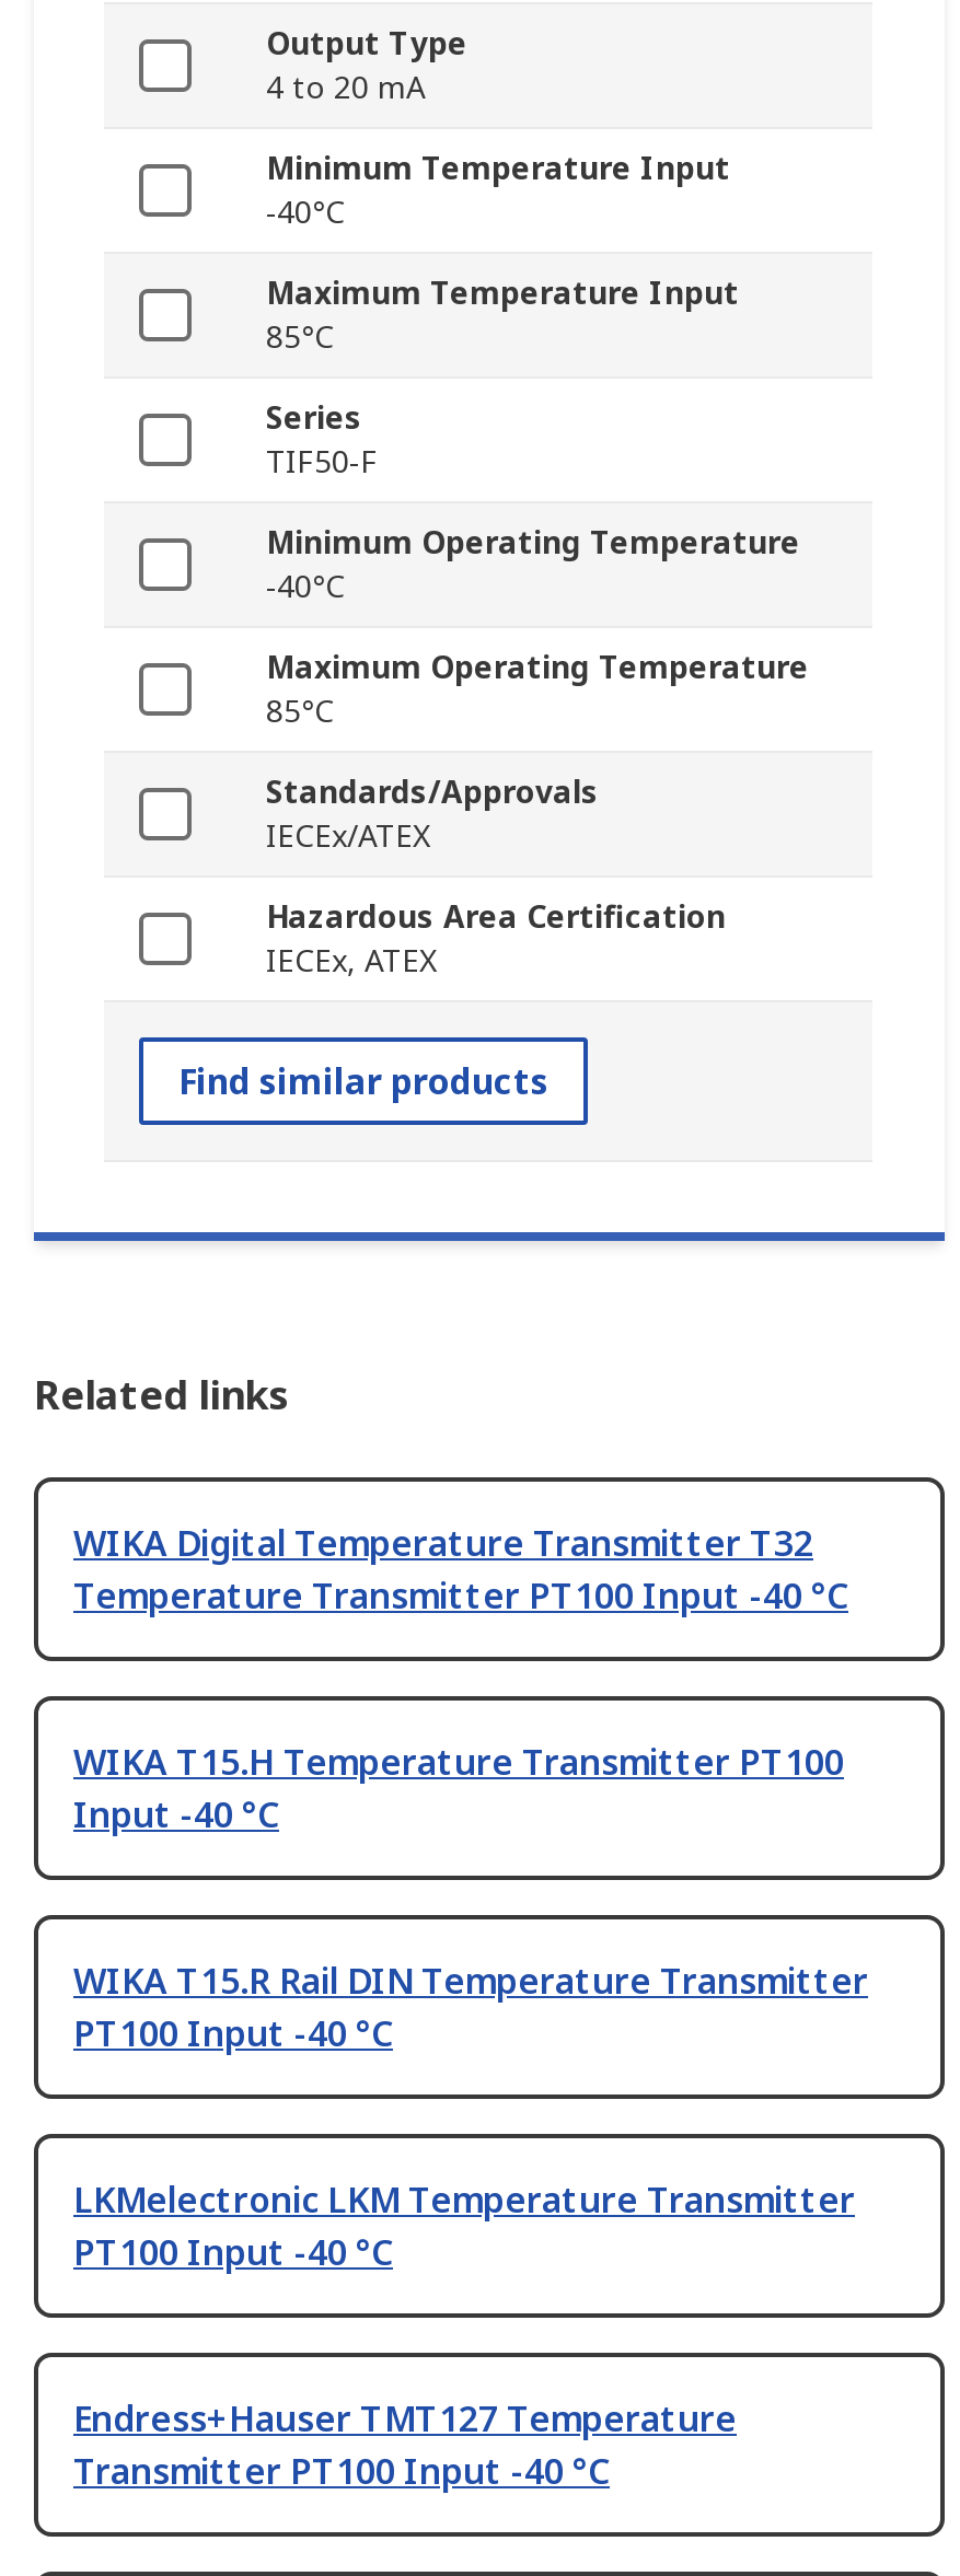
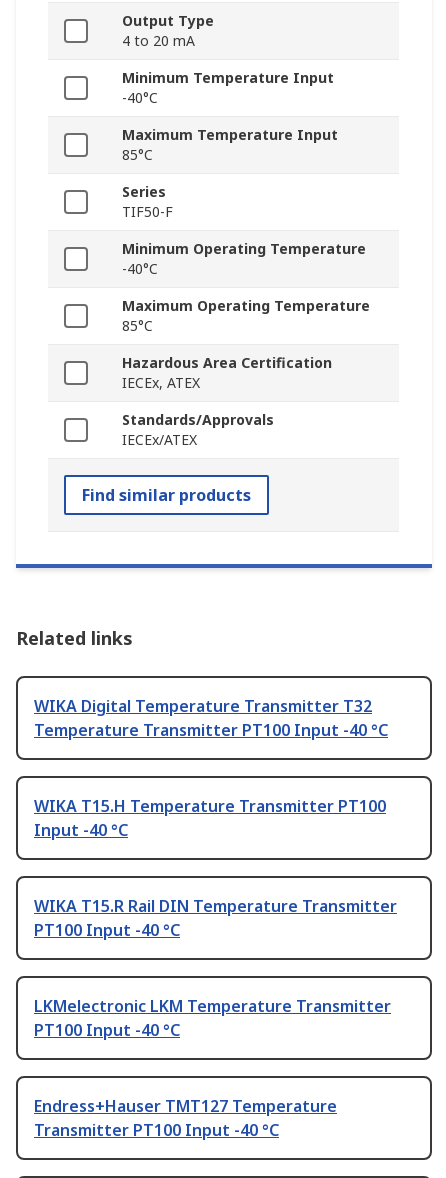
moved [266,771,599,857] -> [122,410,274,449]: Standards/Approvals | IECEx/ATEX
moved [266,896,726,982] -> [122,353,332,392]: Hazardous Area Certification | IECEx, ATEX

